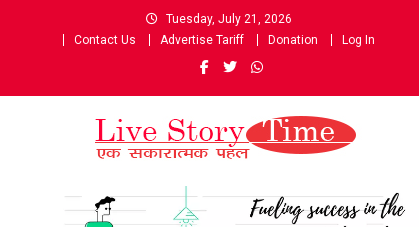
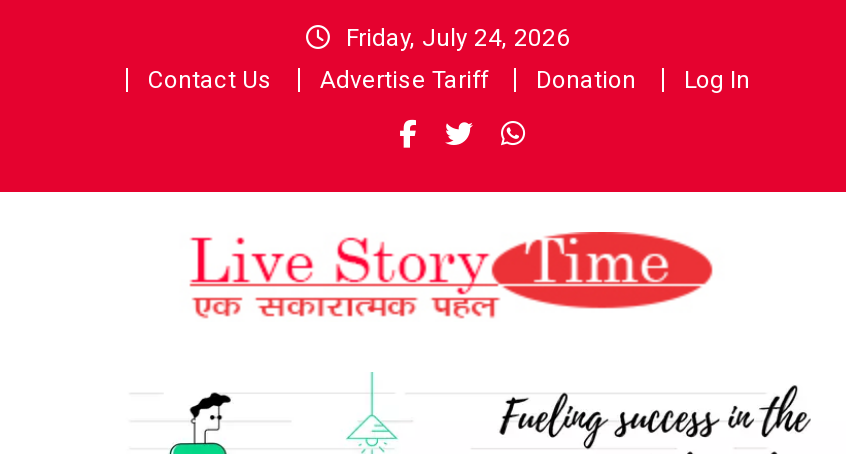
[166,12,292,26] Tuesday, July 21, 2026 -> [346,24,570,52] Friday, July 24, 2026

